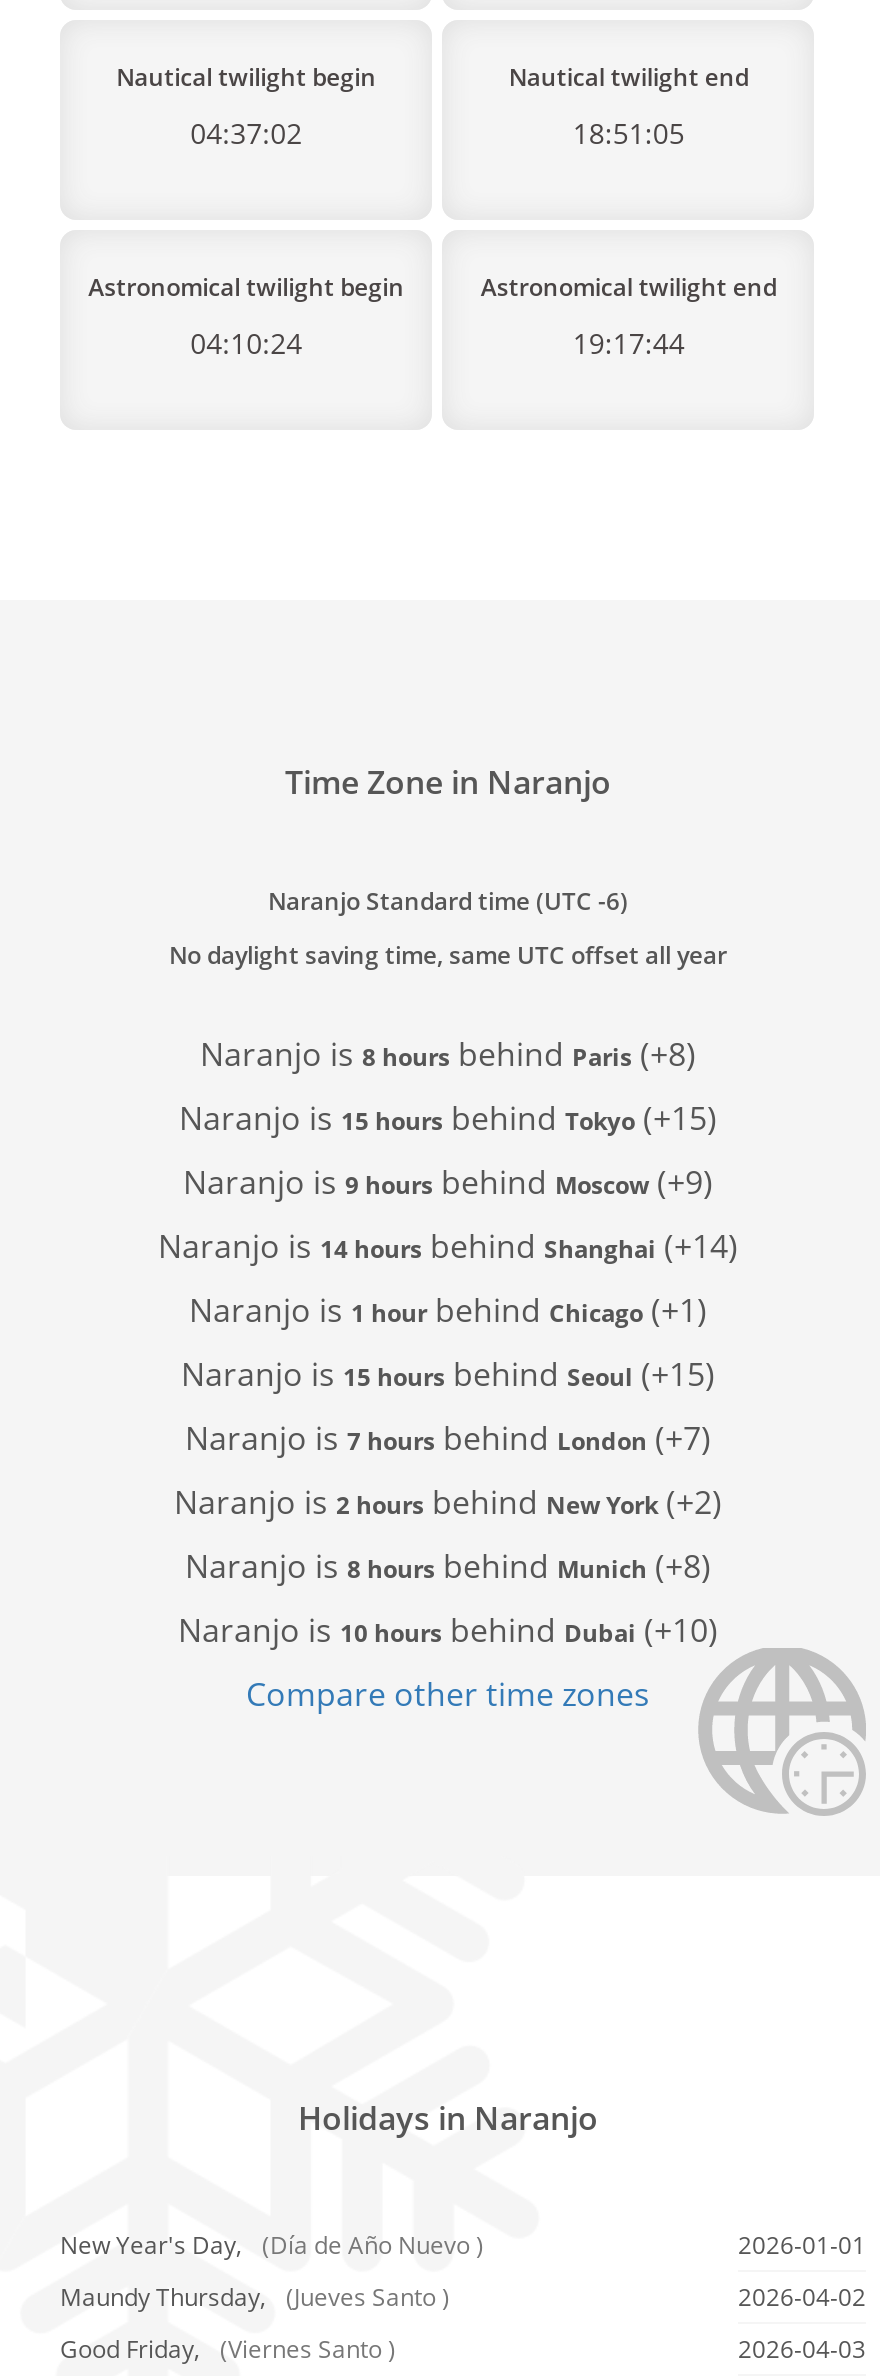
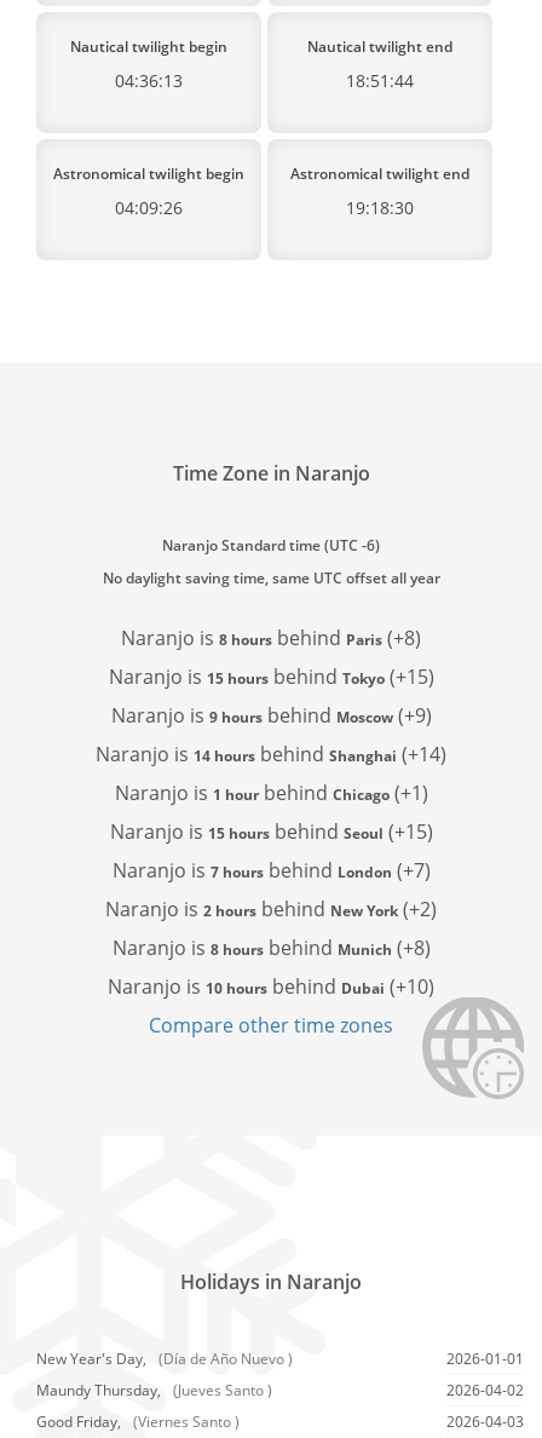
[190,114,302,152] 04:37:02 -> [115,69,183,92] 04:36:13
[573,114,685,152] 18:51:05 -> [346,69,414,92] 18:51:44
[190,324,302,362] 04:10:24 -> [115,196,183,219] 04:09:26
[573,324,685,362] 19:17:44 -> [346,196,414,219] 19:18:30

